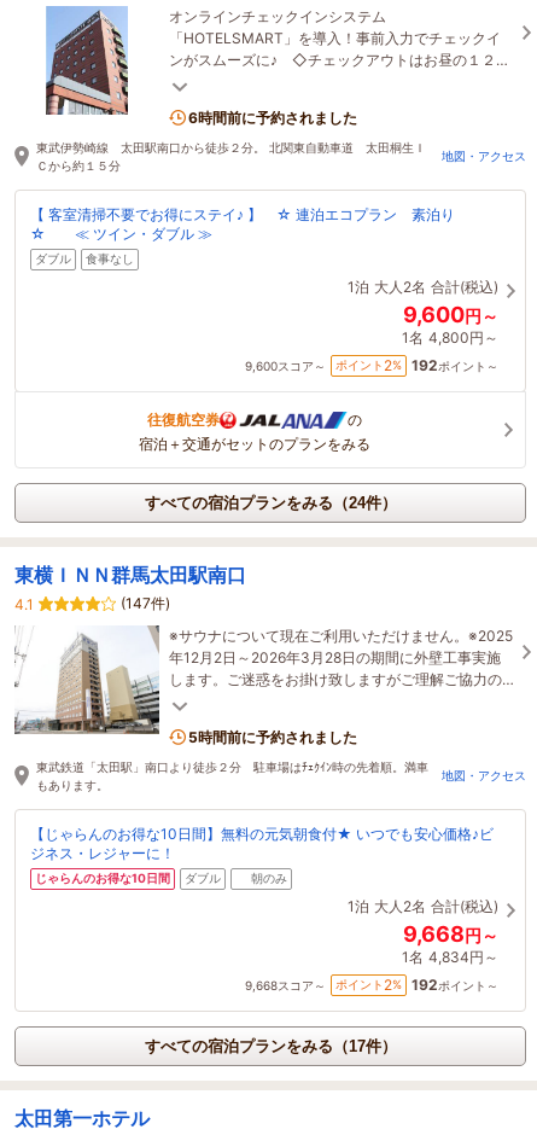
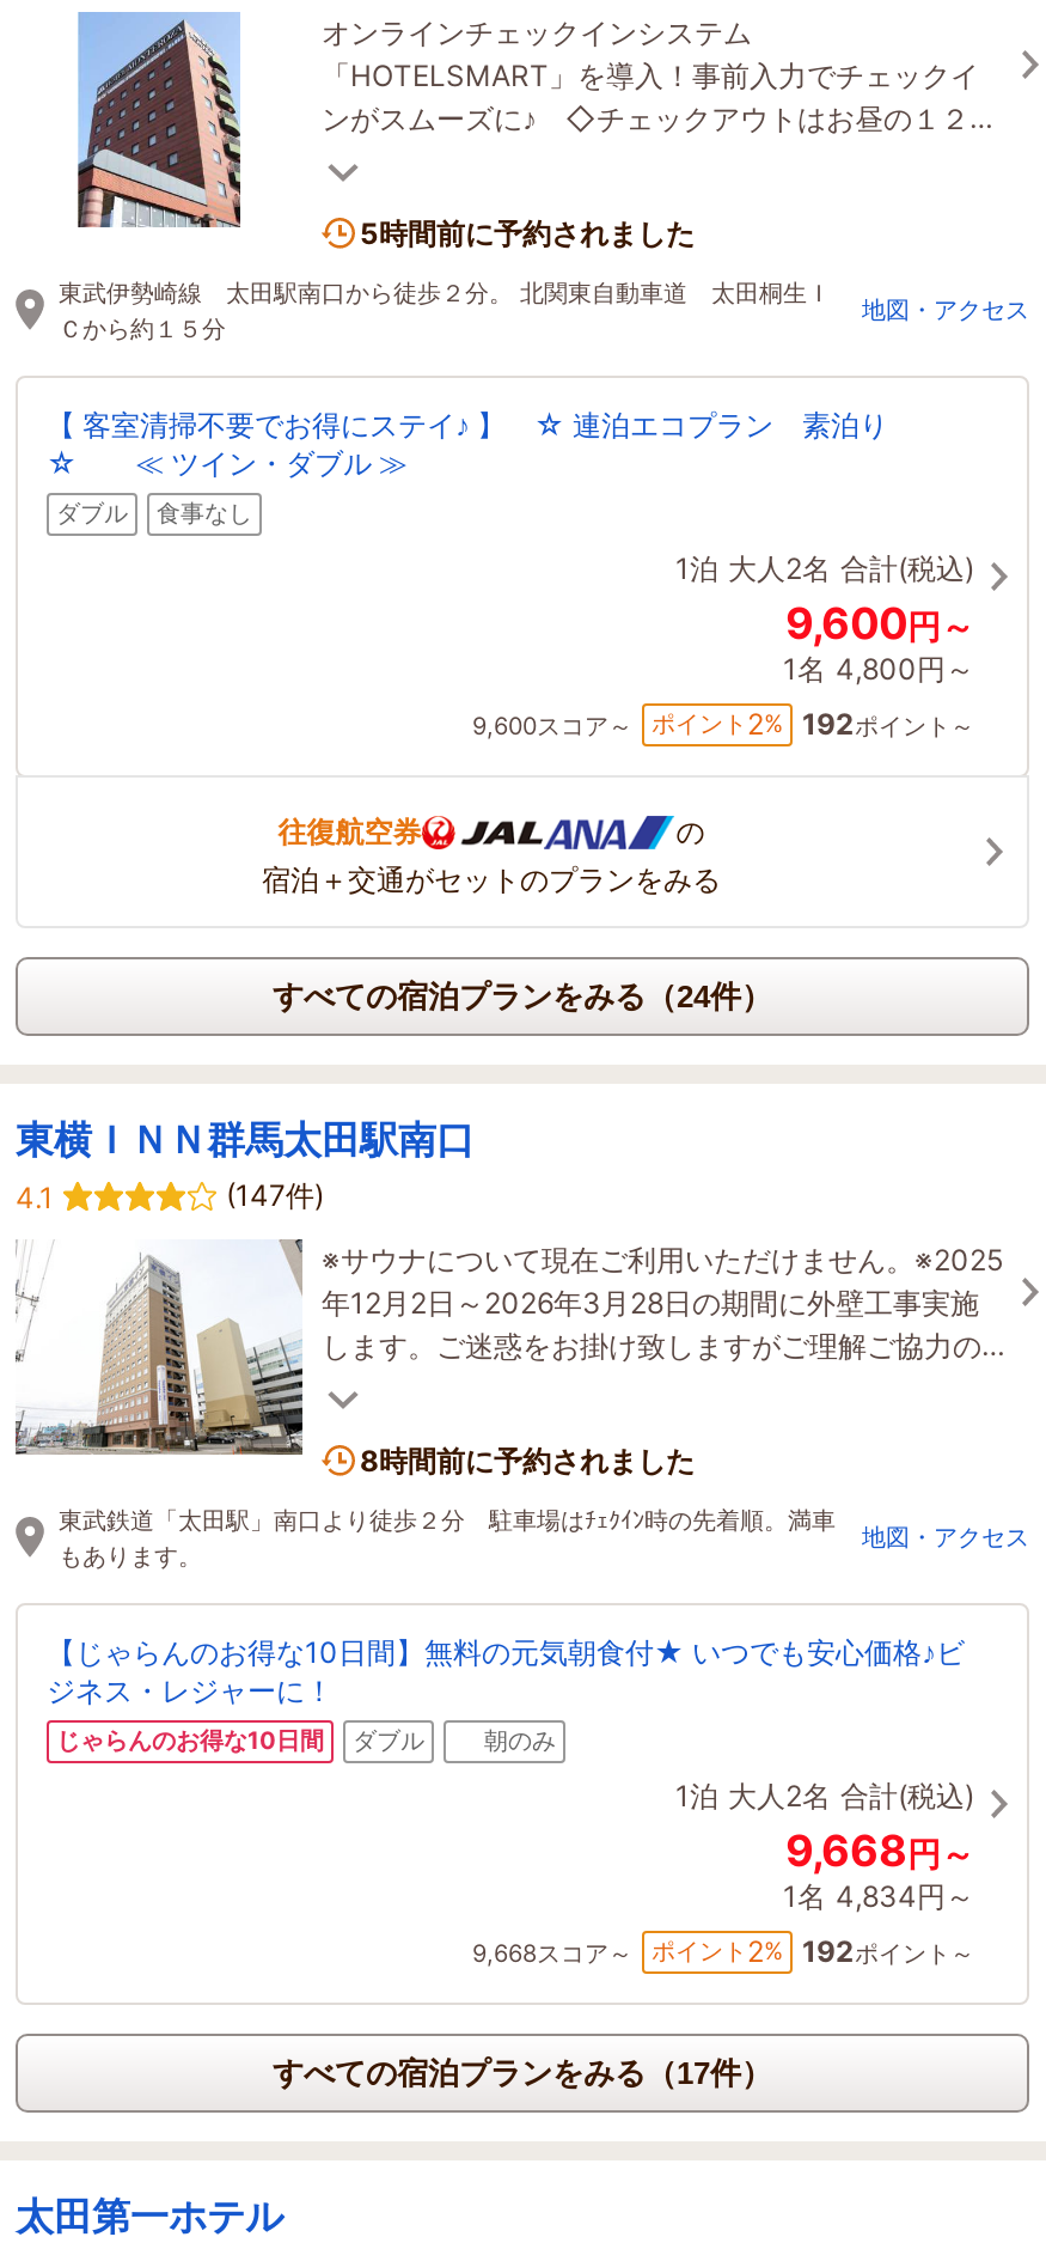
[188,108,357,126] 6時間前に予約されました -> none
none -> [360,1442,695,1478] 8時間前に予約されました
moved [188,728,357,746] -> [360,215,695,251]: 5時間前に予約されました

